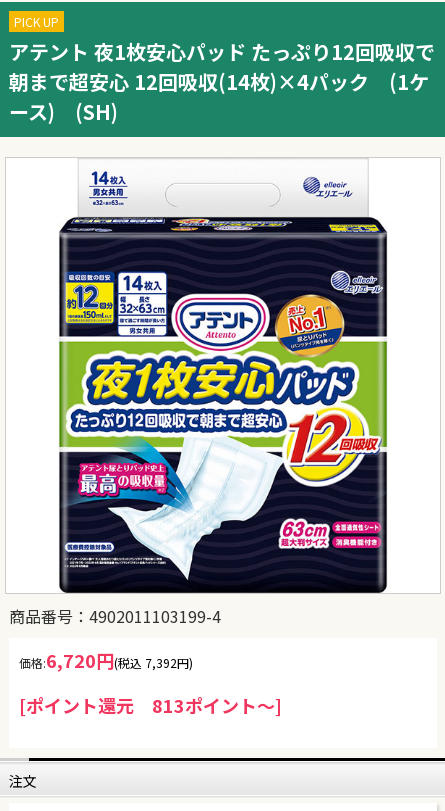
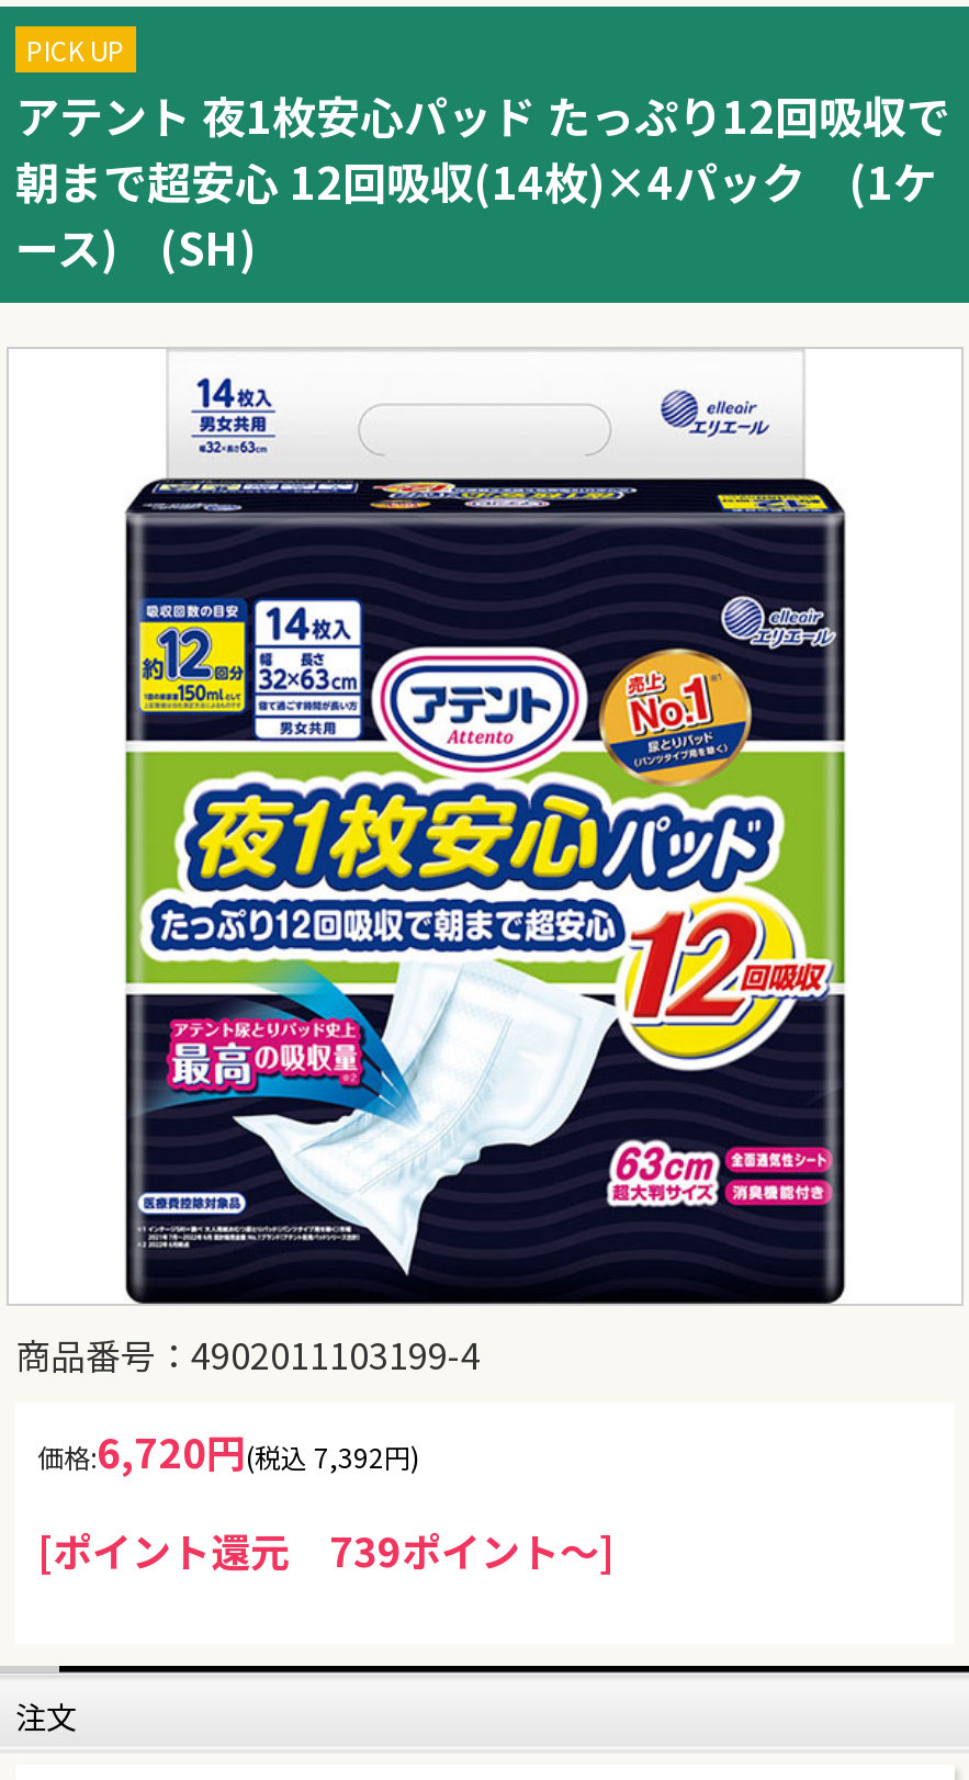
[19,692,282,718] [ポイント還元 813ポイント～] -> [37,1521,615,1578] [ポイント還元 739ポイント～]

